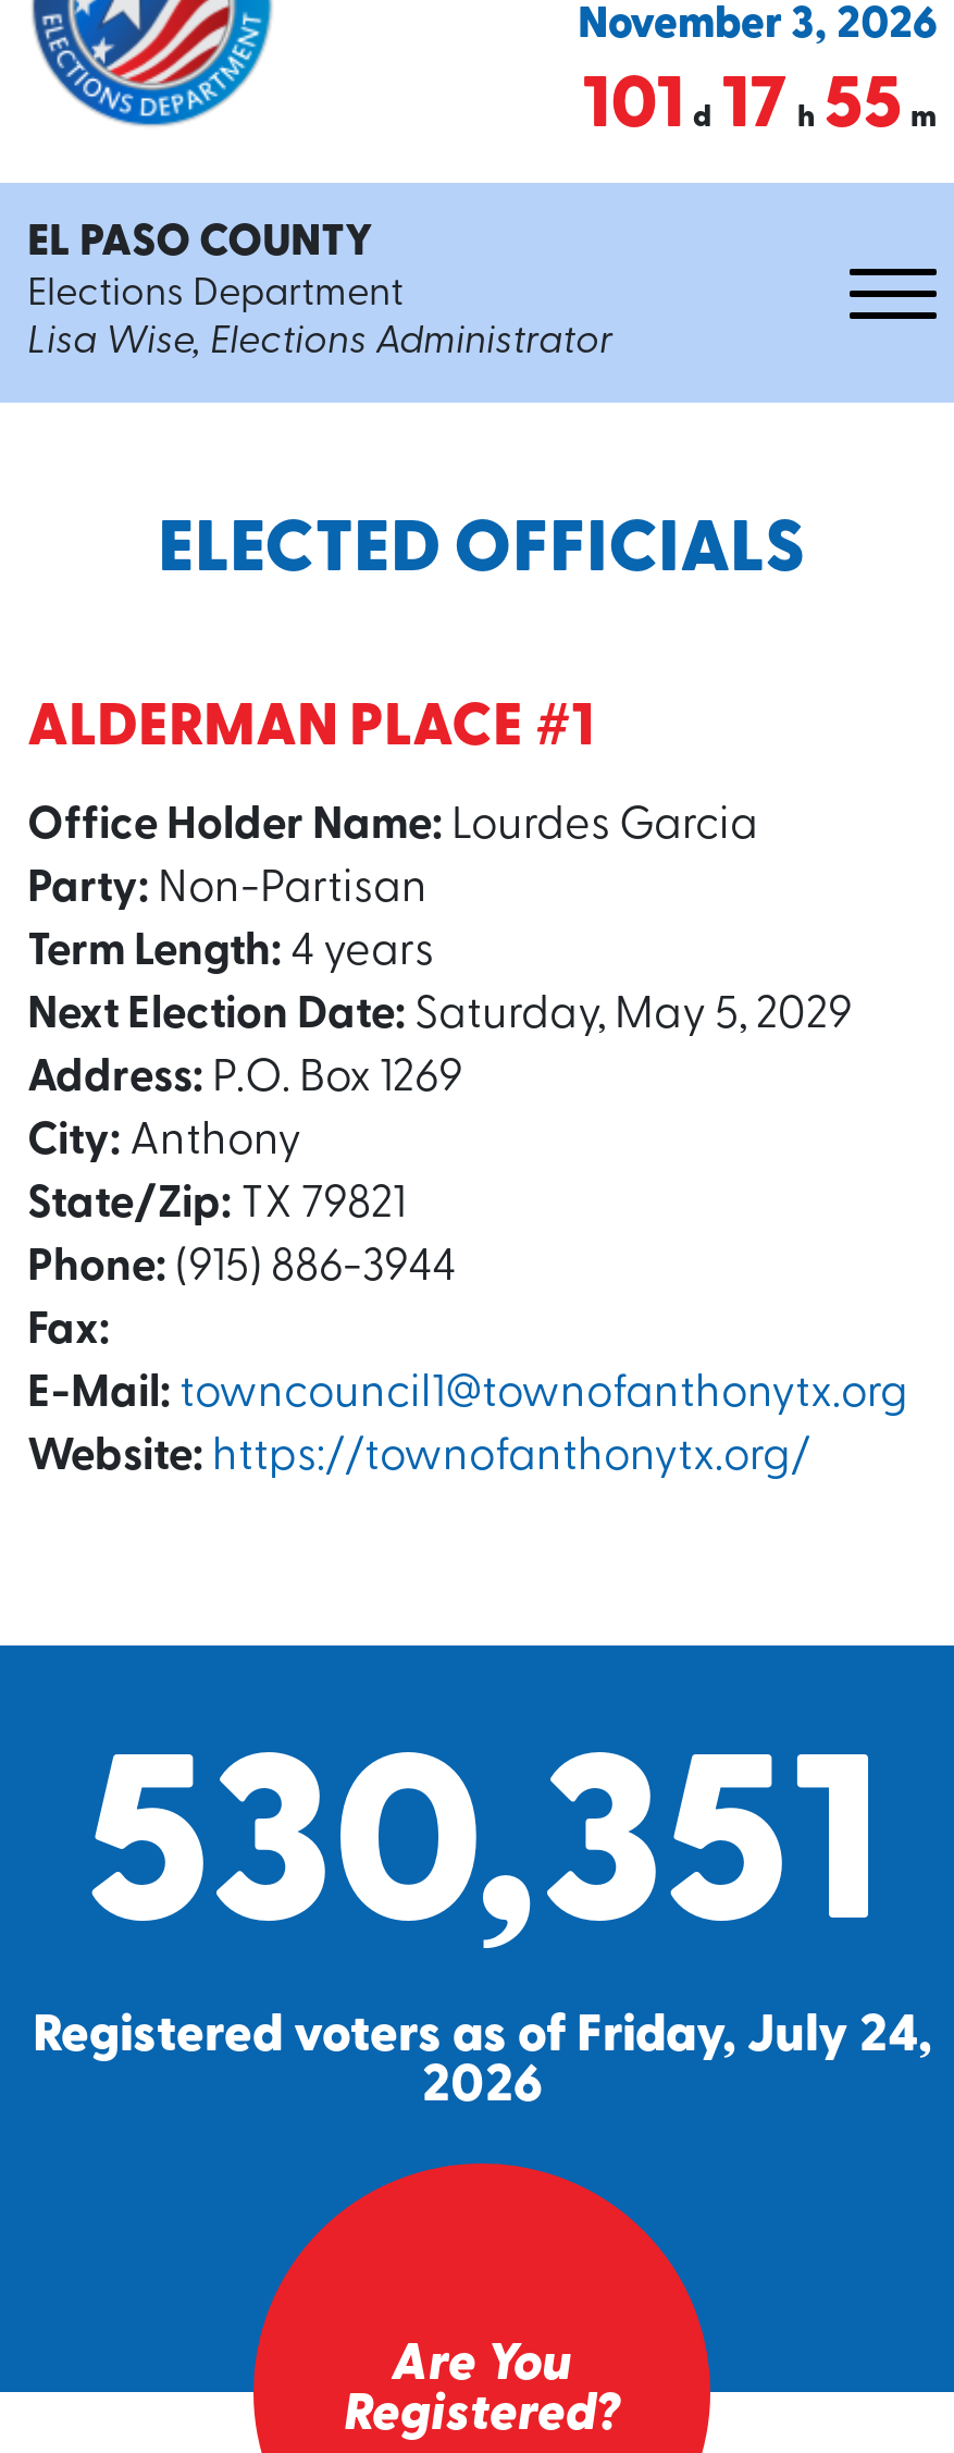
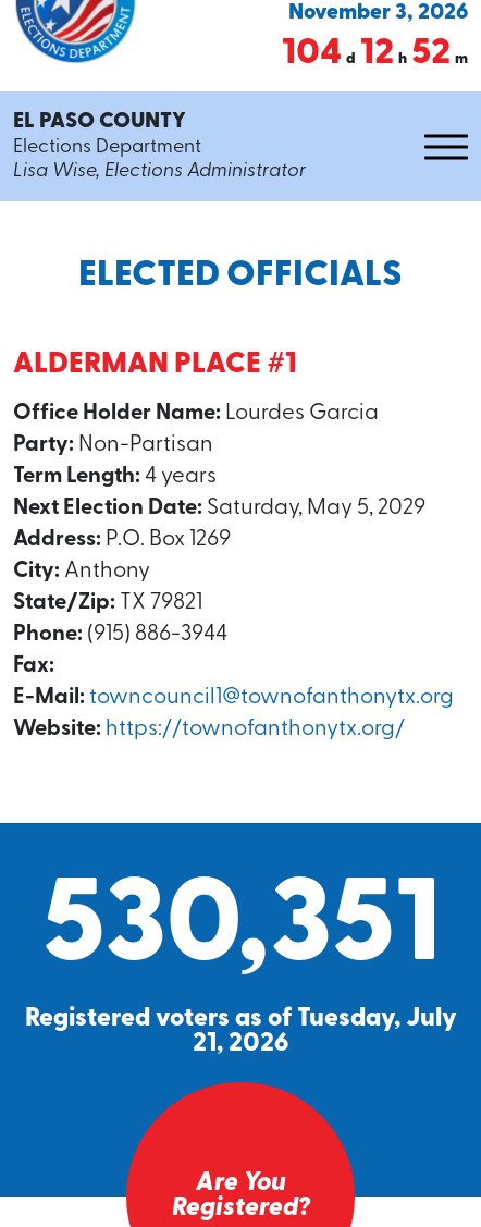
[582,72,937,144] 101 d 17 h 55 m -> [282,36,468,72] 104 d 12 h 52 m
[33,2012,931,2114] Registered voters as of Friday, July 24, | 2026 -> [24,1006,457,1057] Registered voters as of Tuesday, July | 21, 2026

